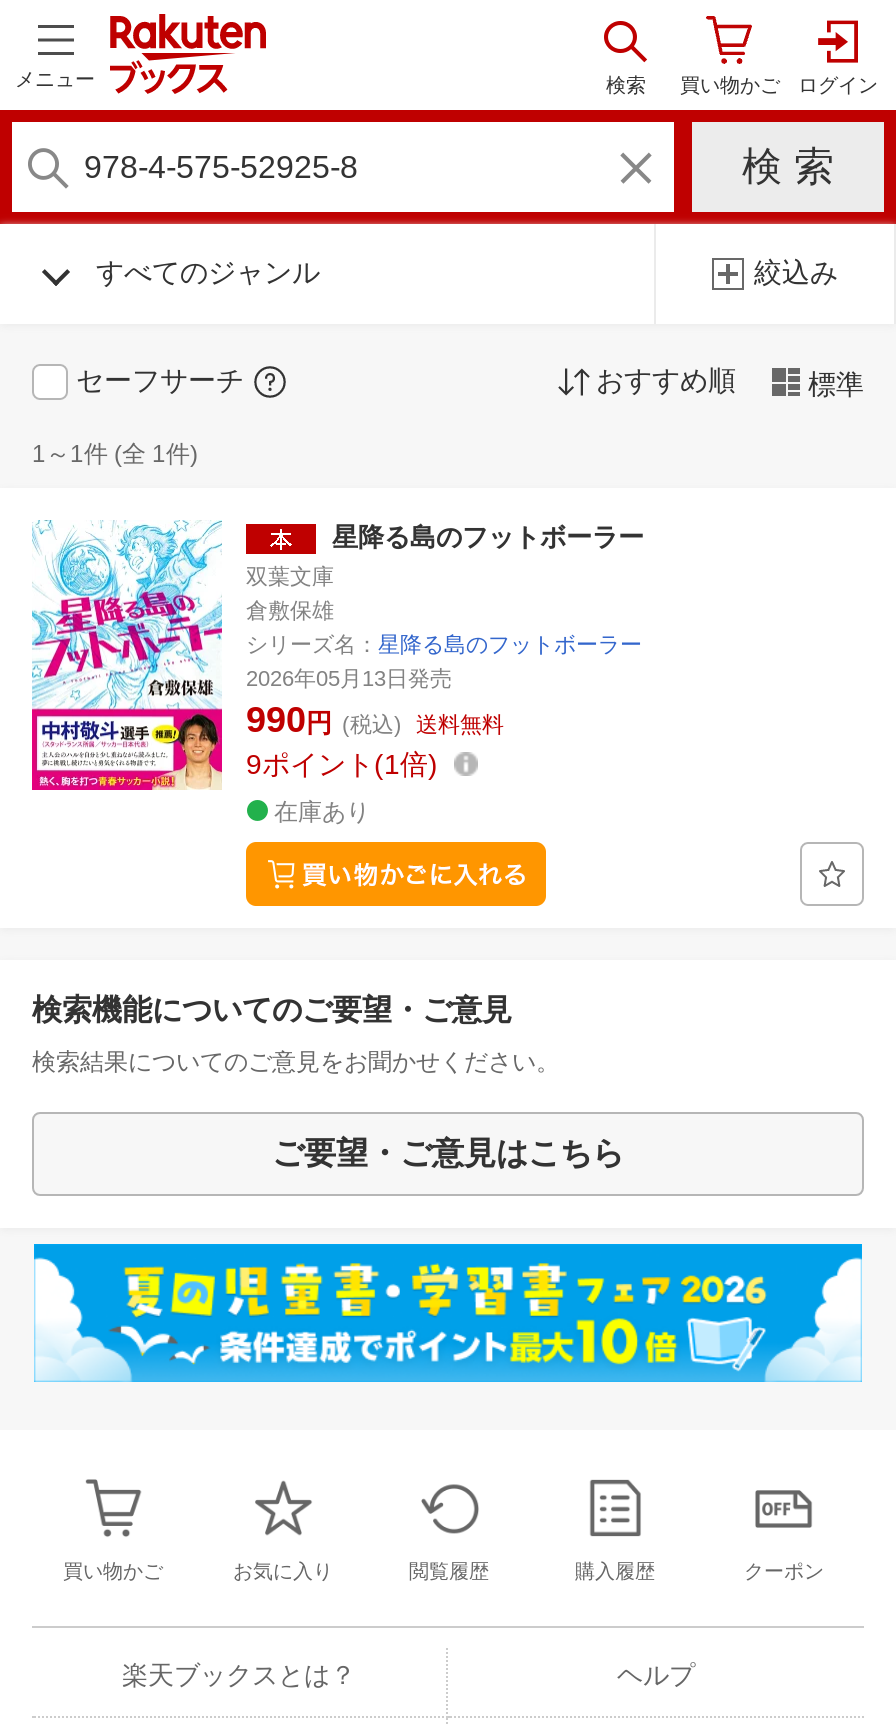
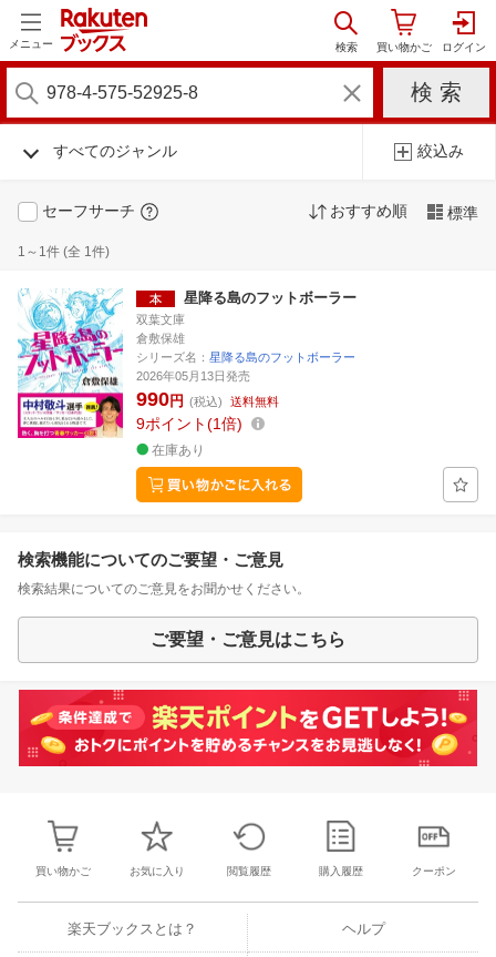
[32,1242,864,1384] [image] -> [18,689,478,767] [image]

